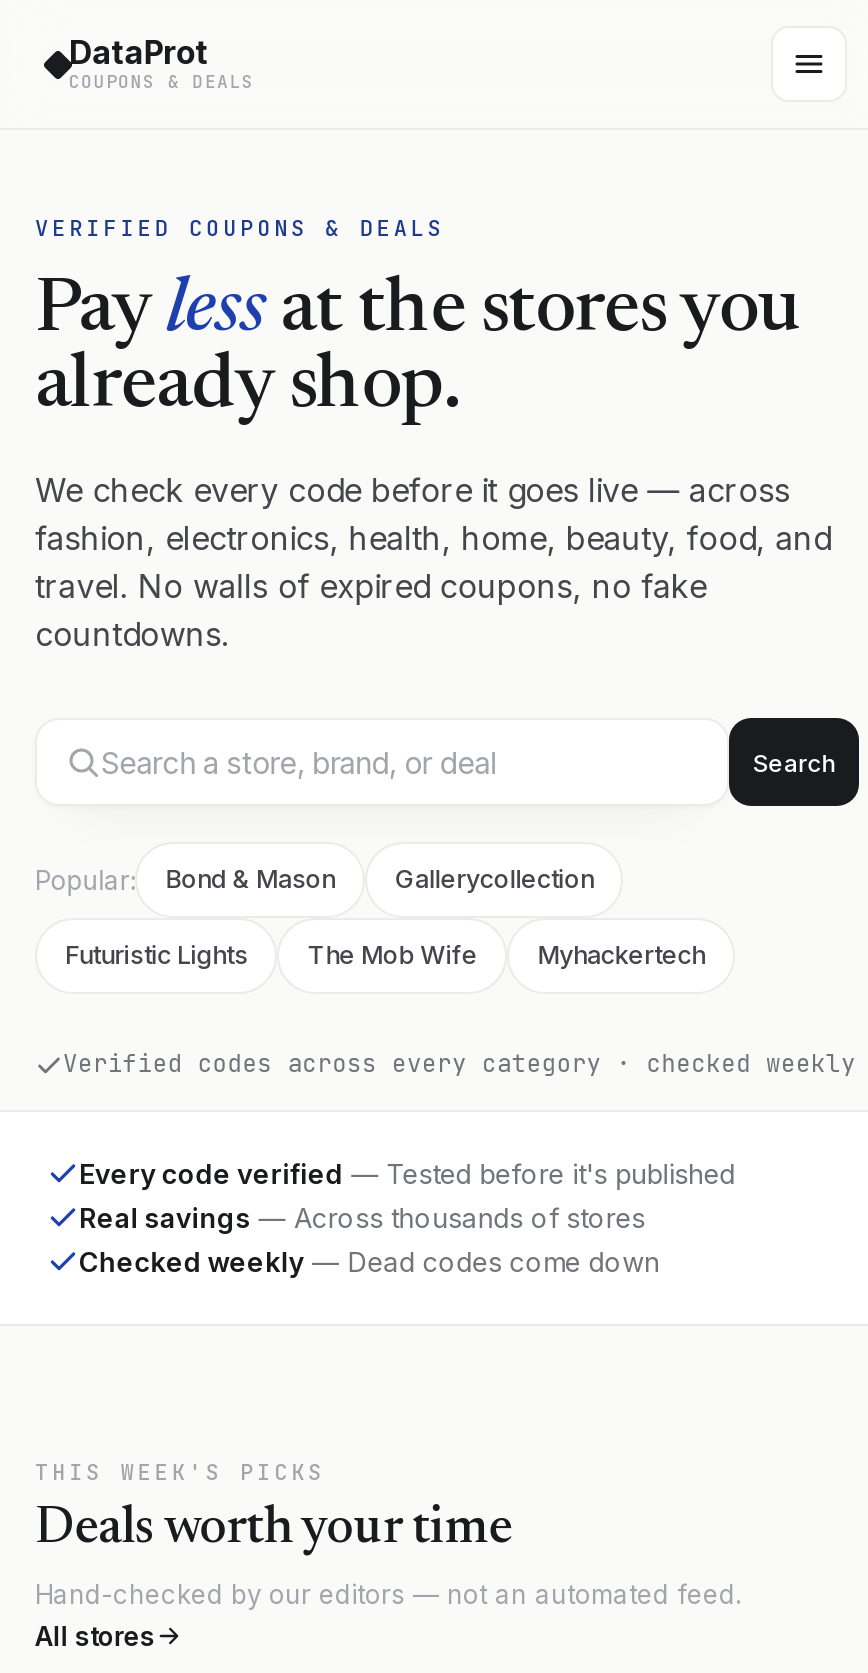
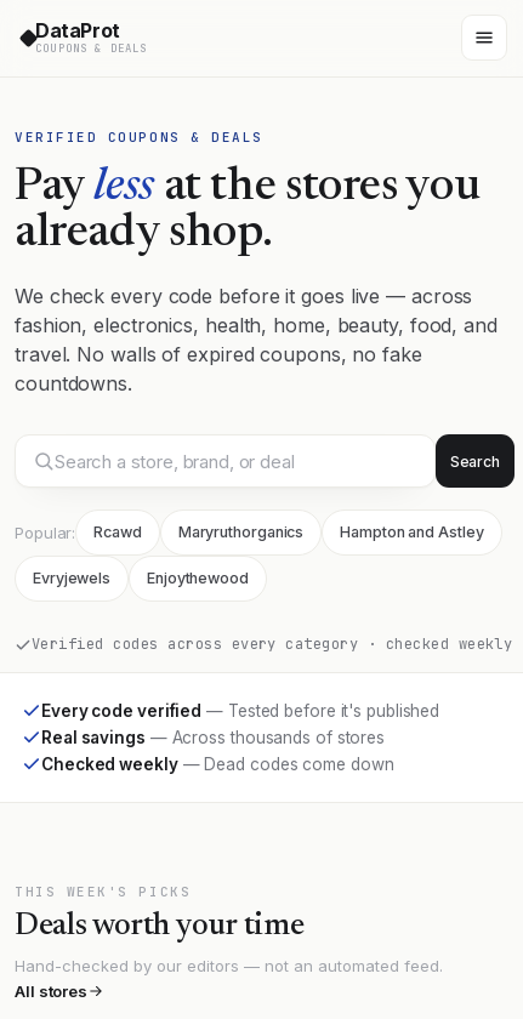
[165,864,594,894] Bond & Mason | Gallerycollection -> [94,523,484,541] Rcawd | Maryruthorganics | Hampton and Astley
[65,940,705,970] Futuristic Lights | The Mob Wife | Myhackertech -> [33,569,249,587] Evryjewels | Enjoythewood

